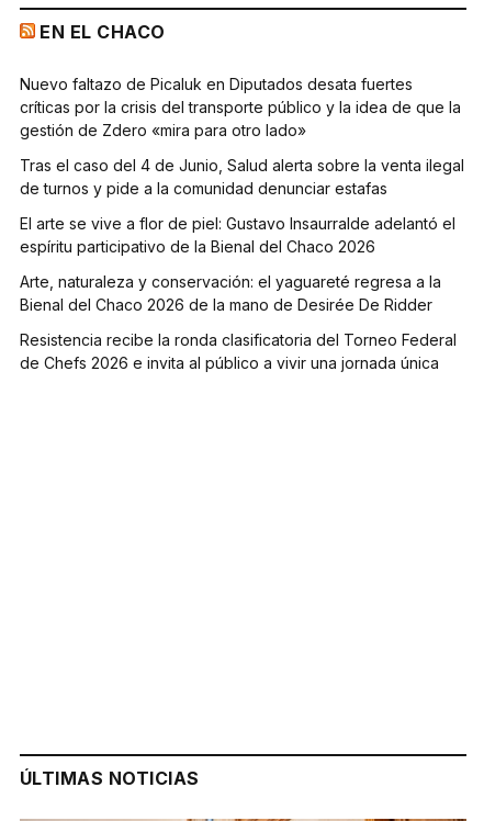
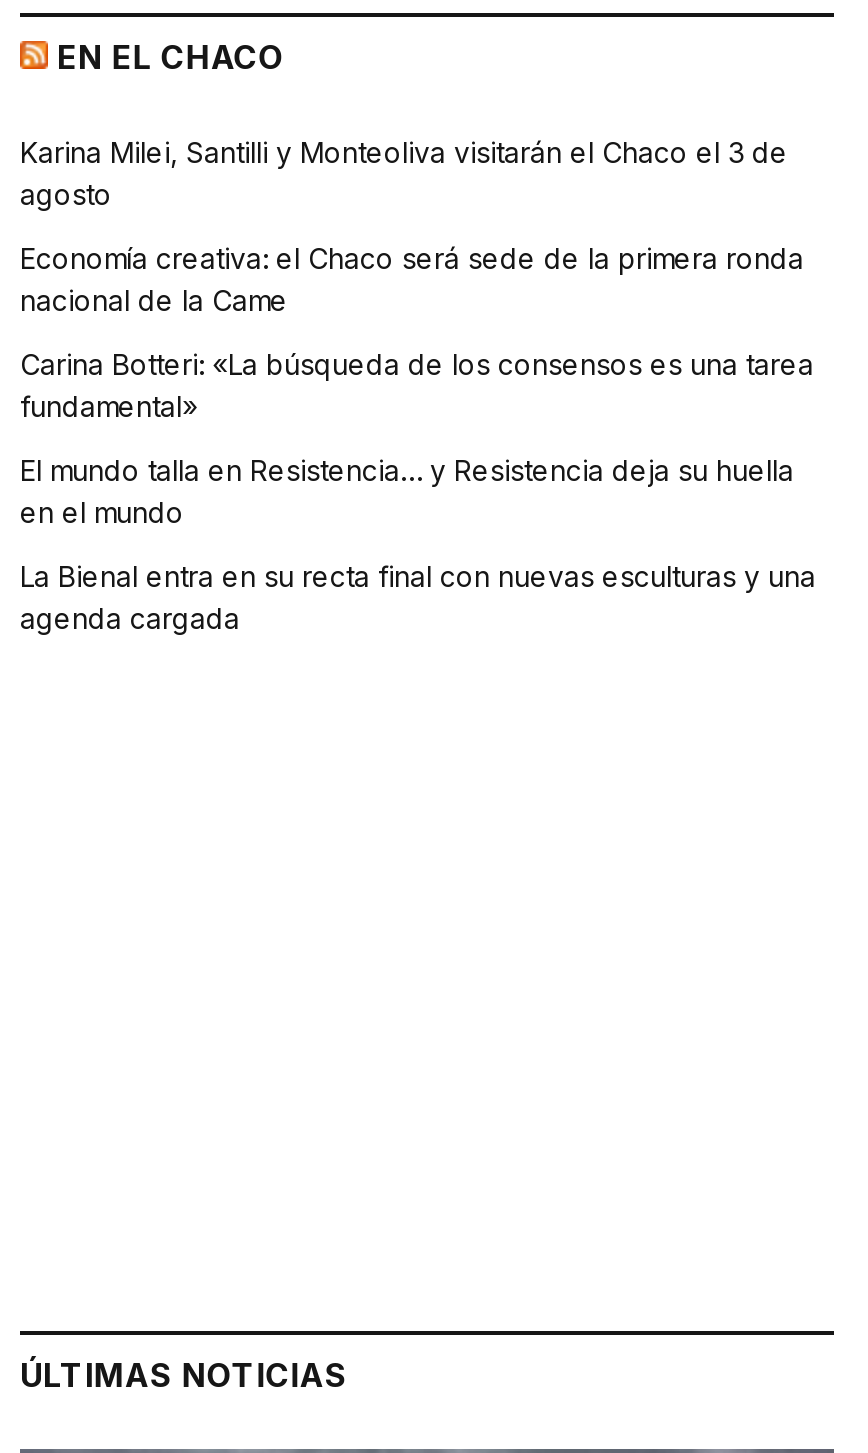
[20,75,461,140] Nuevo faltazo de Picaluk en Diputados desata fuertes | críticas por la crisis del transporte público y la idea de que la | gestión de Zdero «mira para otro lado» -> [20,135,788,211] Karina Milei, Santilli y Monteoliva visitarán el Chaco el 3 de | agosto
[20,156,464,198] Tras el caso del 4 de Junio, Salud alerta sobre la venta ilegal | de turnos y pide a la comunidad denunciar estafas -> [20,241,804,317] Economía creativa: el Chaco será sede de la primera ronda | nacional de la Came
[20,214,455,256] El arte se vive a flor de piel: Gustavo Insaurralde adelantó el | espíritu participativo de la Bienal del Chaco 2026 -> [20,347,814,423] Carina Botteri: «La búsqueda de los consensos es una tarea | fundamental»
[20,272,441,314] Arte, naturaleza y conservación: el yaguareté regresa a la | Bienal del Chaco 2026 de la mano de Desirée De Ridder -> [20,453,794,529] El mundo talla en Resistencia… y Resistencia deja su huella | en el mundo
[20,331,457,372] Resistencia recibe la ronda clasificatoria del Torneo Federal | de Chefs 2026 e invita al público a vivir una jornada única -> [20,559,816,635] La Bienal entra en su recta final con nuevas esculturas y una | agenda cargada

